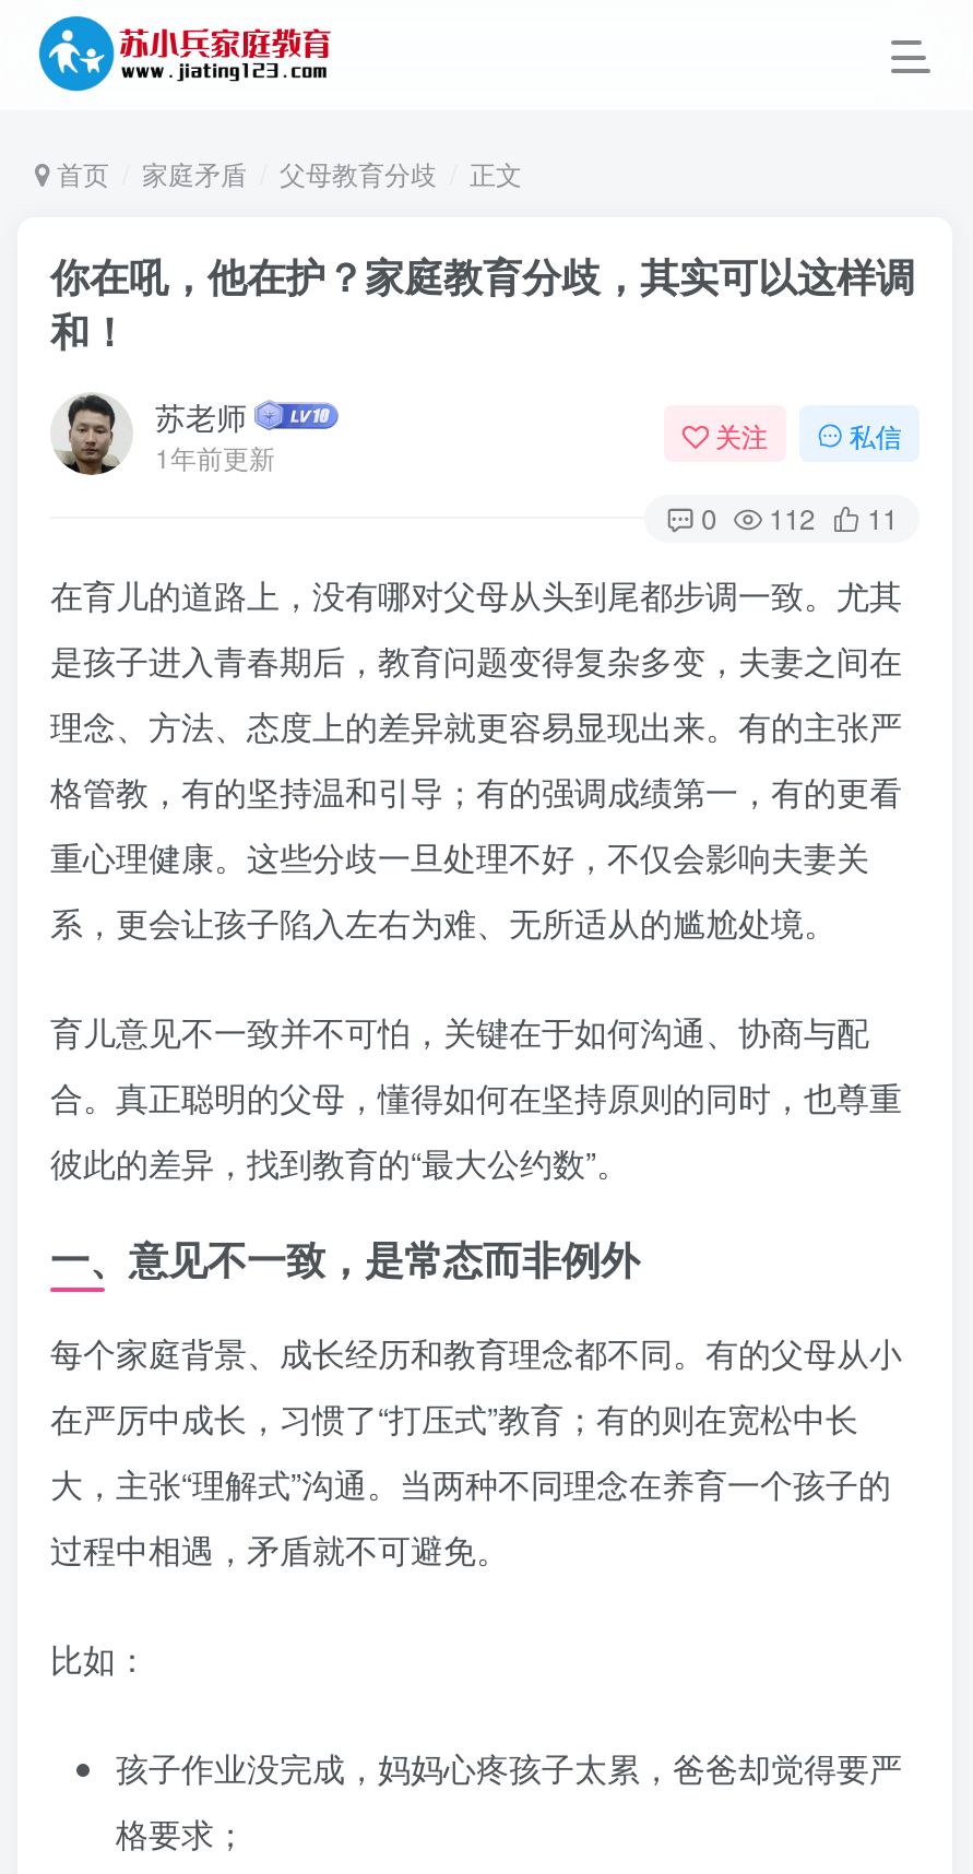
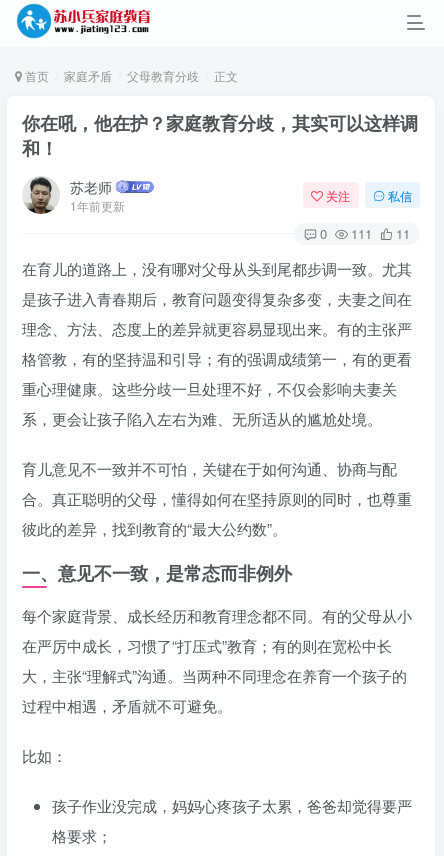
[701,497,898,538] 0 112 11 -> [320,224,410,243] 0 111 11

